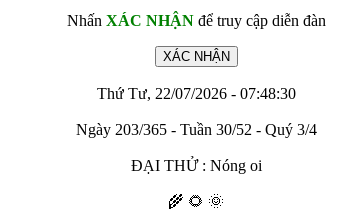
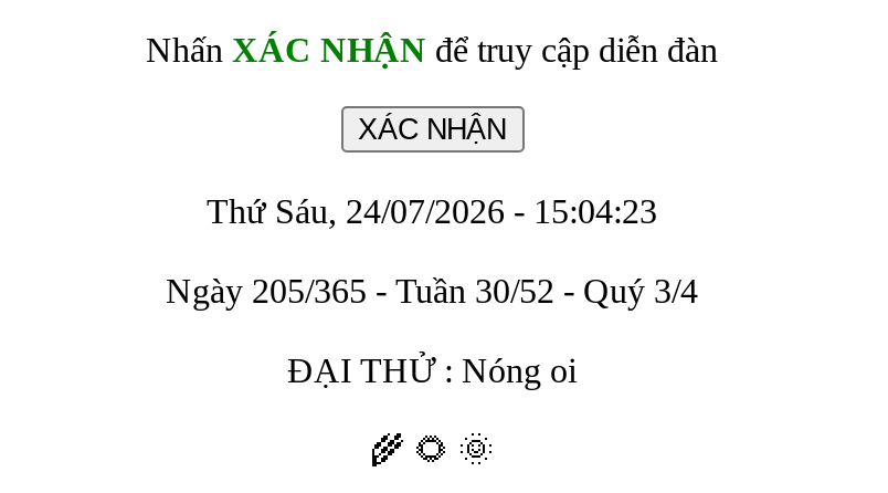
[96,85,295,102] Thứ Tư, 22/07/2026 - 07:48:30 -> [207,192,657,230] Thứ Sáu, 24/07/2026 - 15:04:23
[75,121,316,138] Ngày 203/365 - Tuần 30/52 - Quý 3/4 -> [166,272,698,310] Ngày 205/365 - Tuần 30/52 - Quý 3/4

